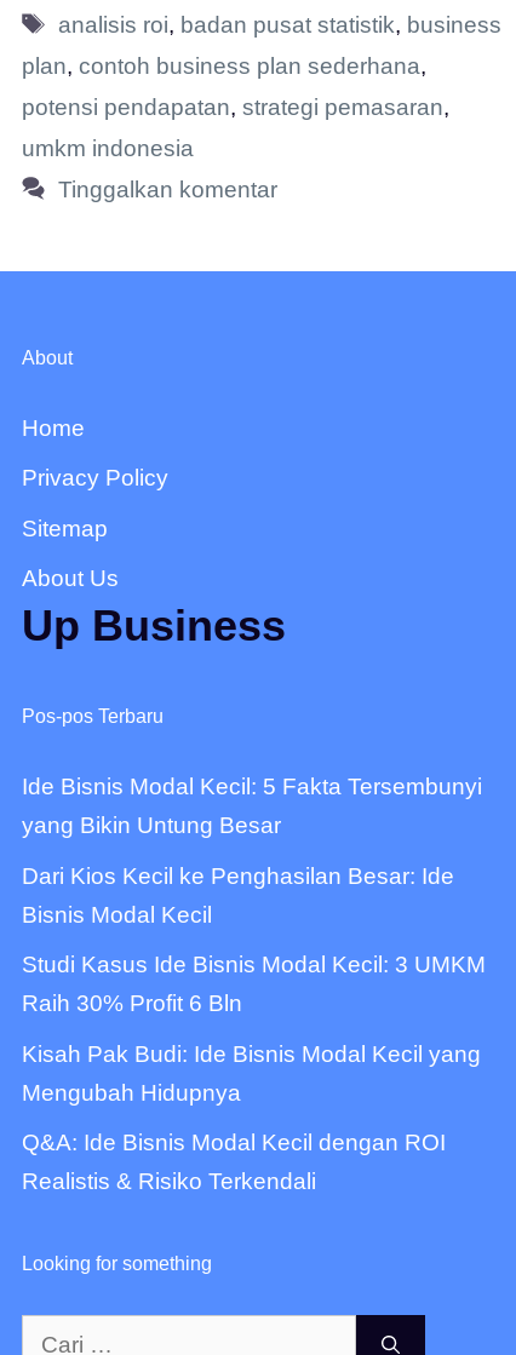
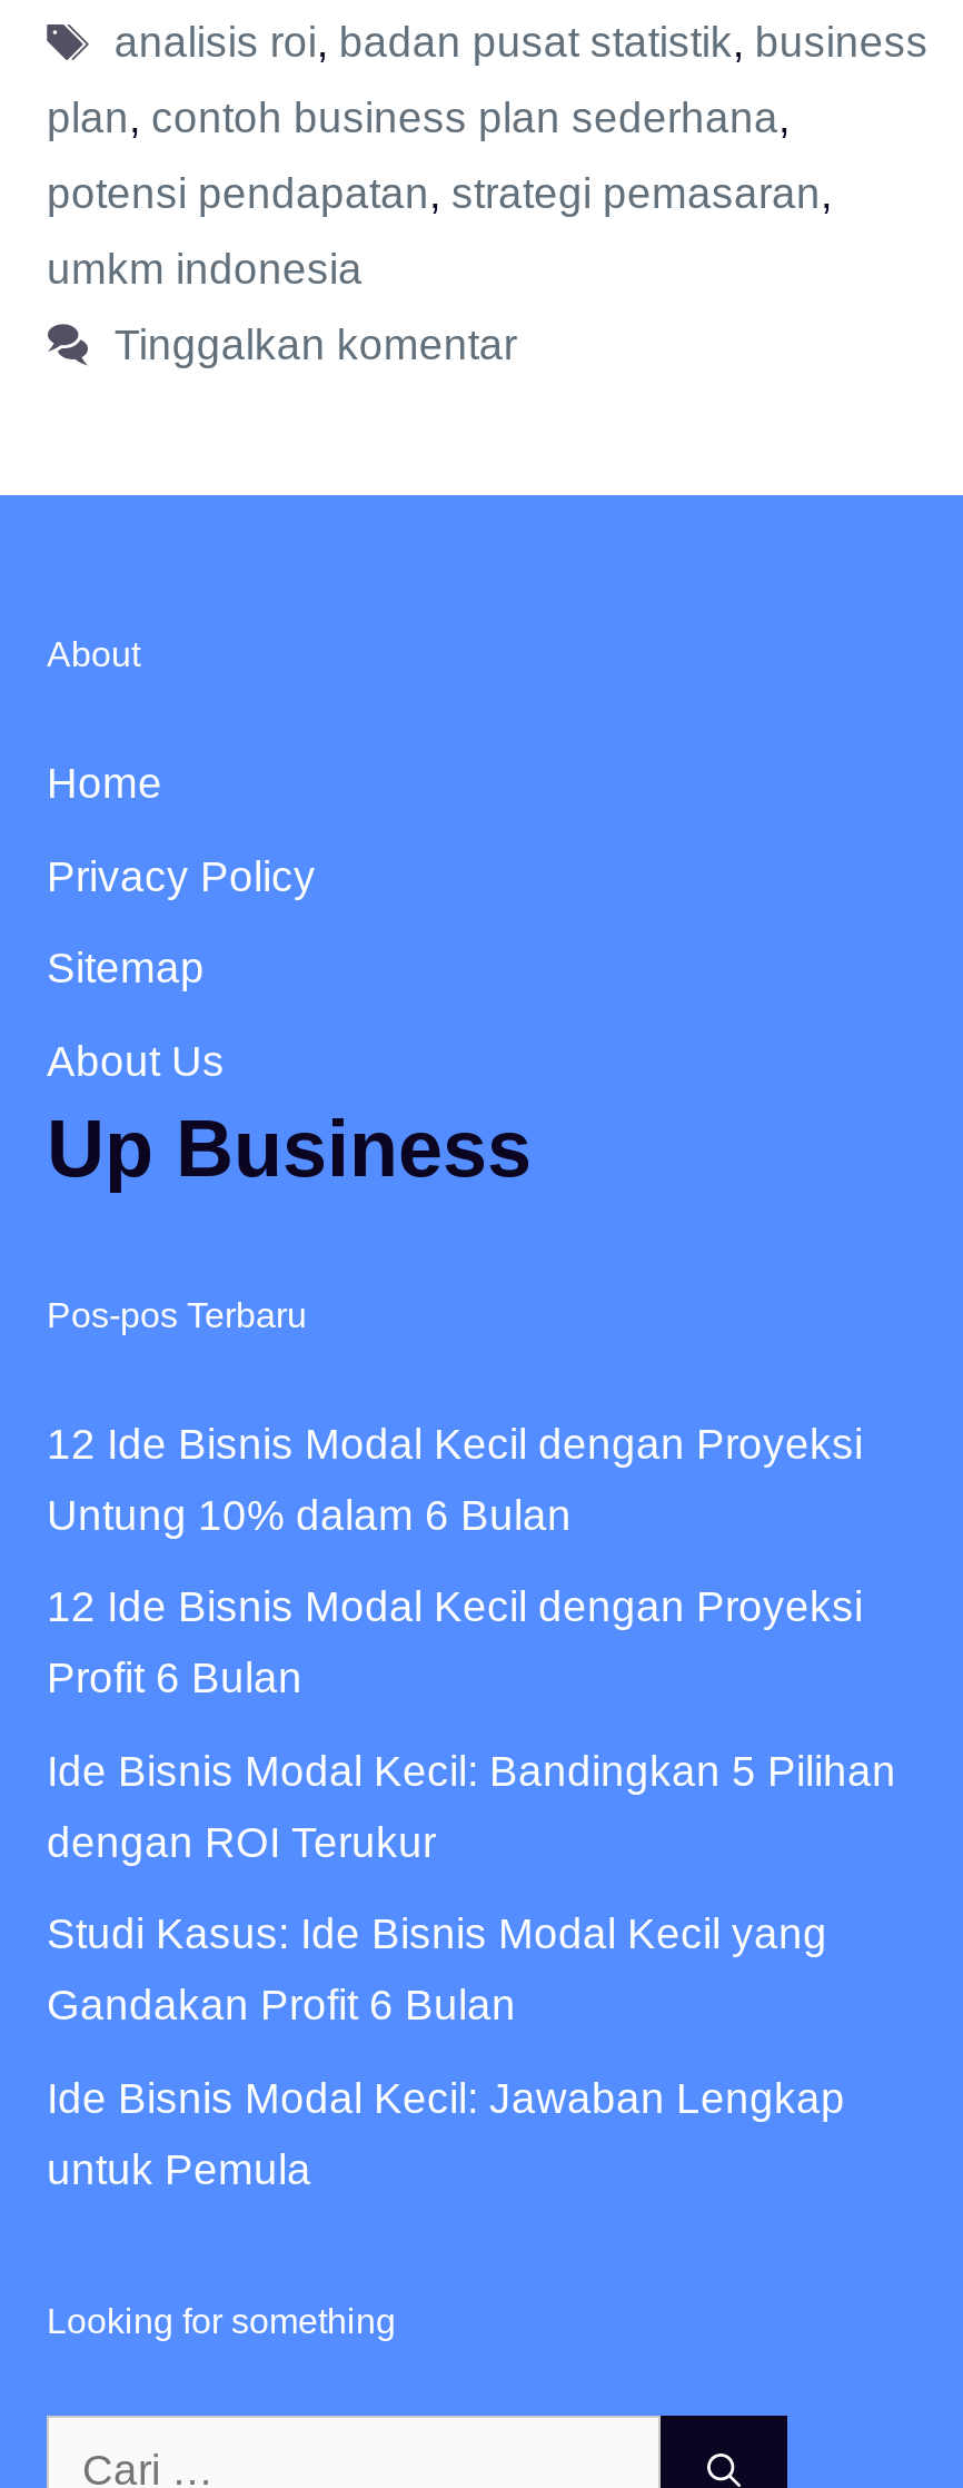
[22,774,482,799] Ide Bisnis Modal Kecil: 5 Fakta Tersembunyi -> [47,1420,863,1467] 12 Ide Bisnis Modal Kecil dengan Proyeksi
[22,813,281,838] yang Bikin Untung Besar -> [47,1491,572,1538] Untung 10% dalam 6 Bulan
[22,863,454,888] Dari Kios Kecil ke Penghasilan Besar: Ide -> [47,1584,863,1630] 12 Ide Bisnis Modal Kecil dengan Proyeksi
[22,902,212,927] Bisnis Modal Kecil -> [47,1655,302,1702] Profit 6 Bulan
[22,952,486,977] Studi Kasus Ide Bisnis Modal Kecil: 3 UMKM -> [47,1747,896,1794] Ide Bisnis Modal Kecil: Bandingkan 5 Pilihan
[22,991,242,1016] Raih 30% Profit 6 Bln -> [47,1818,436,1865] dengan ROI Terukur
[22,1041,481,1066] Kisah Pak Budi: Ide Bisnis Modal Kecil yang -> [47,1911,827,1957] Studi Kasus: Ide Bisnis Modal Kecil yang
[22,1080,241,1105] Mengubah Hidupnya -> [47,1982,516,2029] Gandakan Profit 6 Bulan
[22,1130,446,1155] Q&A: Ide Bisnis Modal Kecil dengan ROI -> [47,2074,845,2121] Ide Bisnis Modal Kecil: Jawaban Lengkap
[22,1169,316,1194] Realistis & Risiko Terkendali -> [47,2146,311,2192] untuk Pemula

